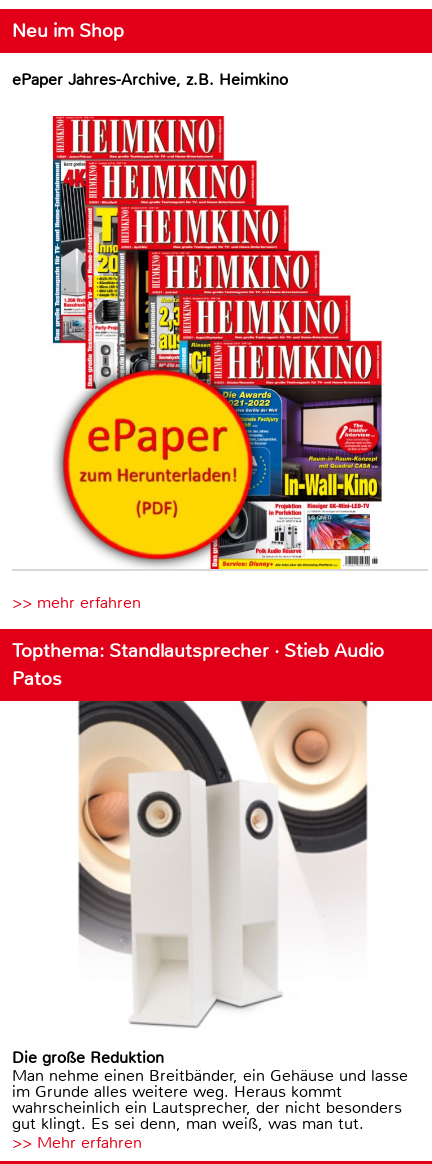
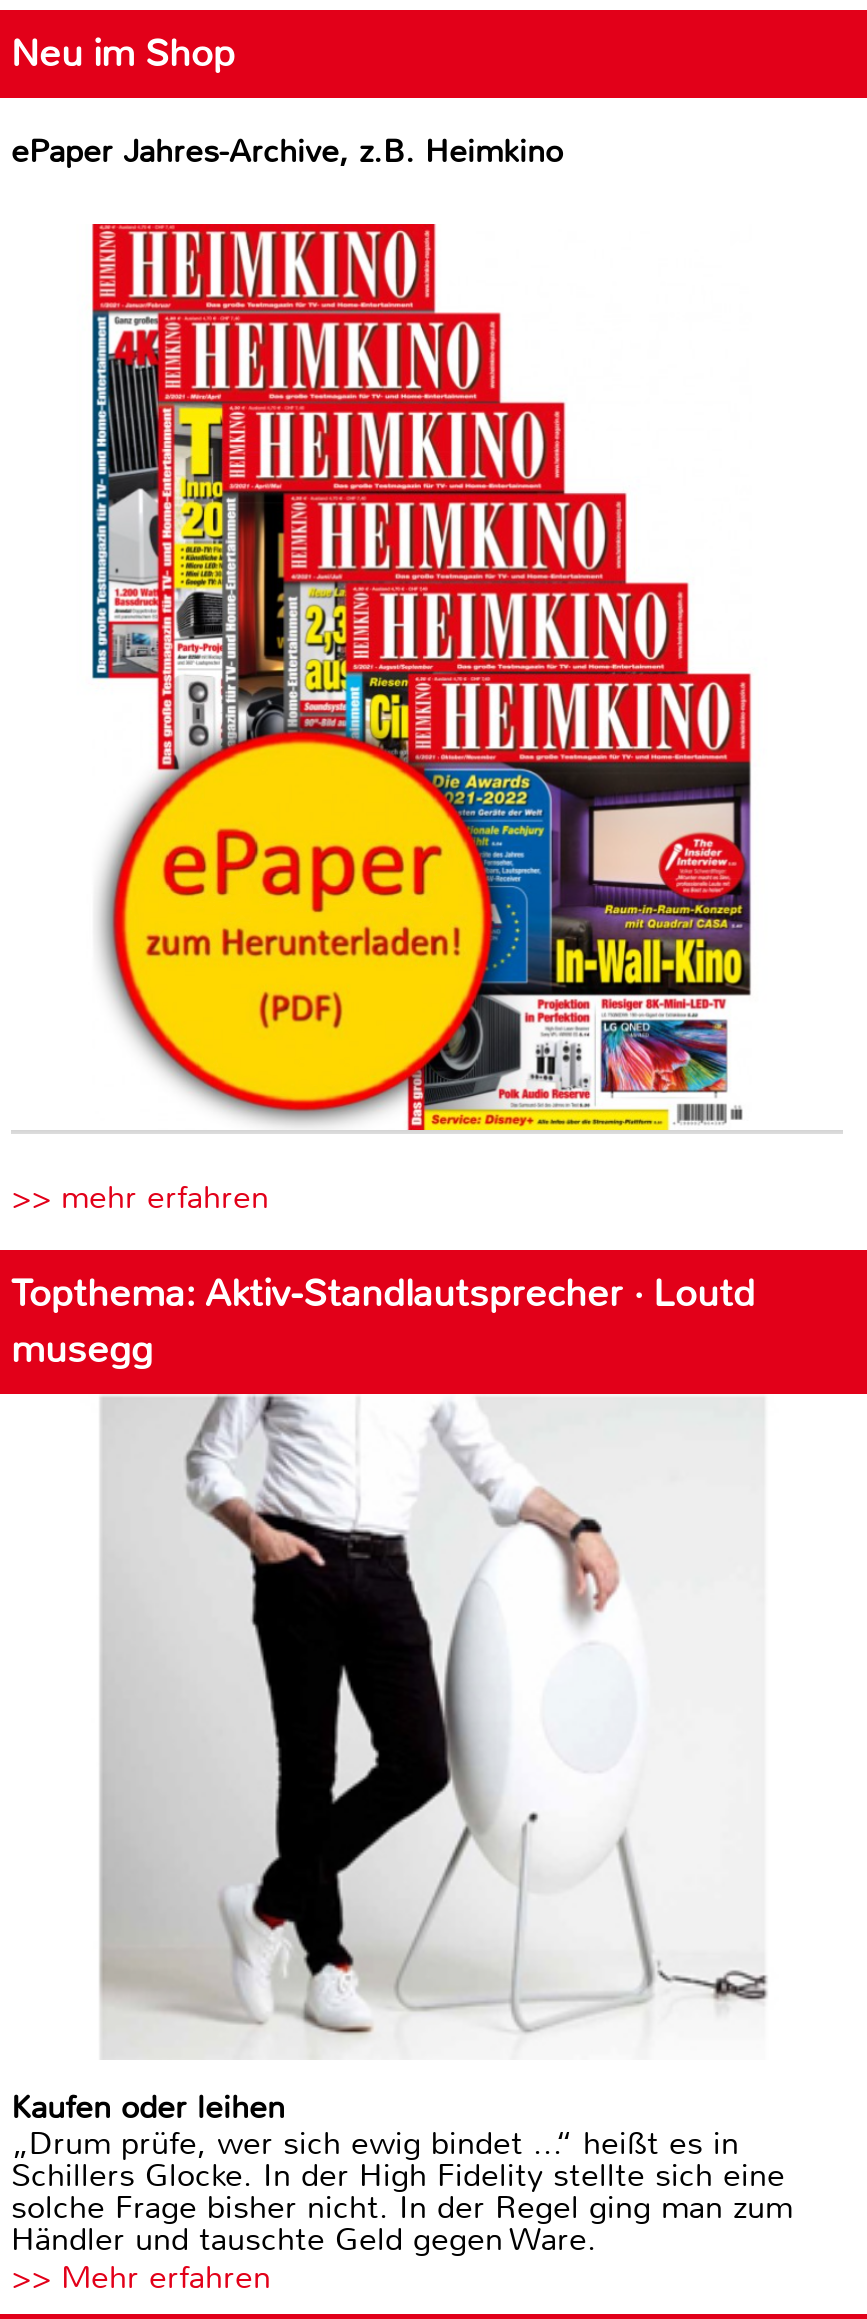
[12,638,384,691] Topthema: Standlautsprecher · Stieb Audio | Patos -> [11,1269,755,1375] Topthema: Aktiv-Standlautsprecher · Loutd | musegg
[12,700,408,1134] [image] | Die große Reduktion | Man nehme einen Breitbänder, ein Gehäuse und lasse | im Grunde alles weitere weg. Heraus kommt | wahrscheinlich ein Lautsprecher, der nicht besonders | gut klingt. Es sei denn, man weiß, was man tut. -> [11,1392,793,2260] [image] | Kaufen oder leihen | „Drum prüfe, wer sich ewig bindet ...“ heißt es in | Schillers Glocke. In der High Fidelity stellte sich eine | solche Frage bisher nicht. In der Regel ging man zum | Händler und tauschte Geld gegen Ware.

